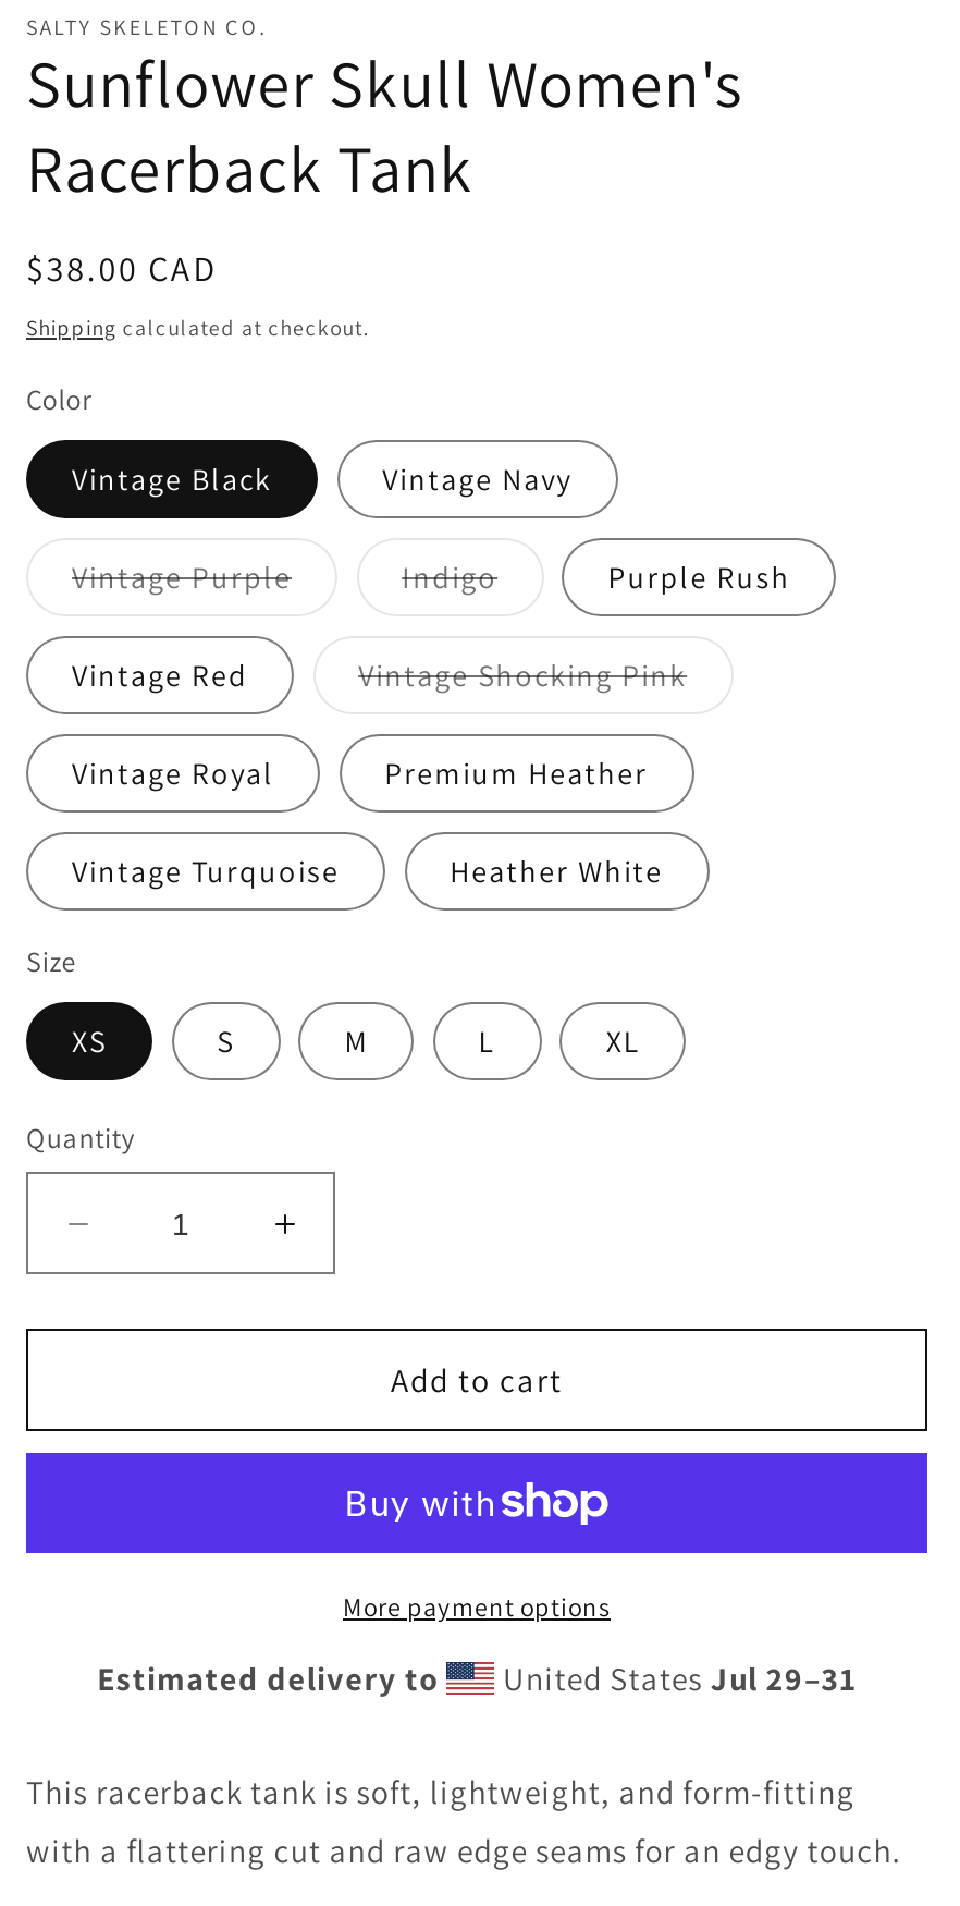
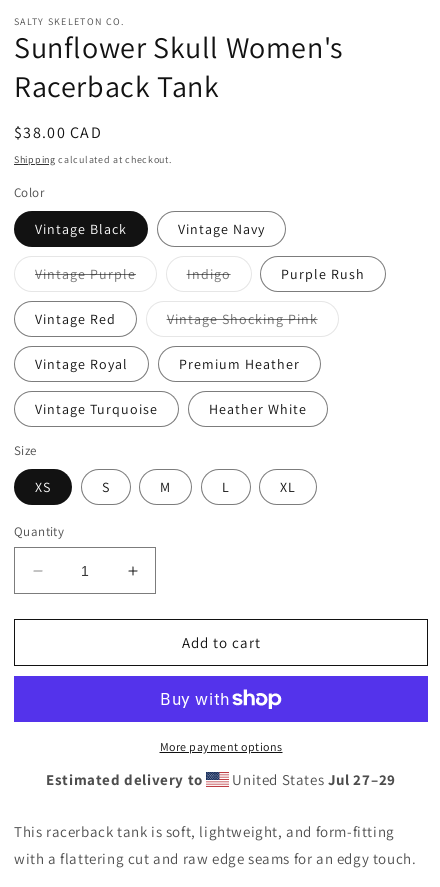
[495,1658,856,1699] United States Jul 29–31 -> [229,770,396,789] United States Jul 27–29

